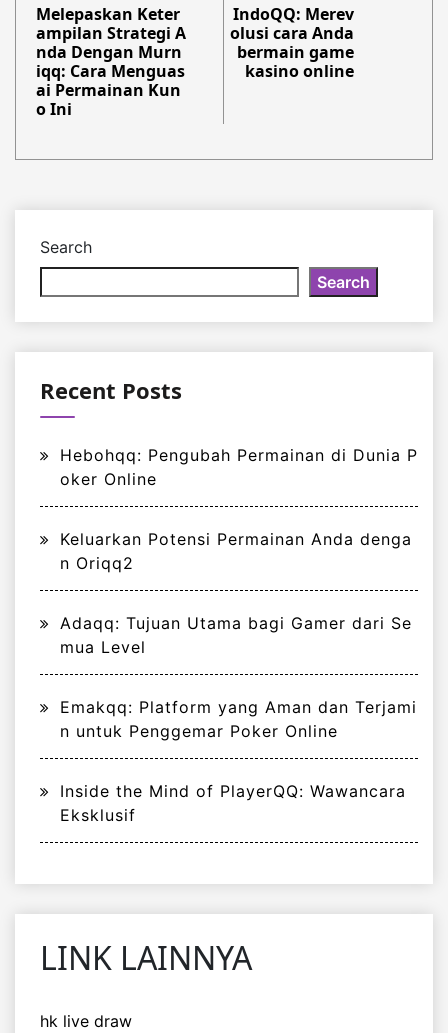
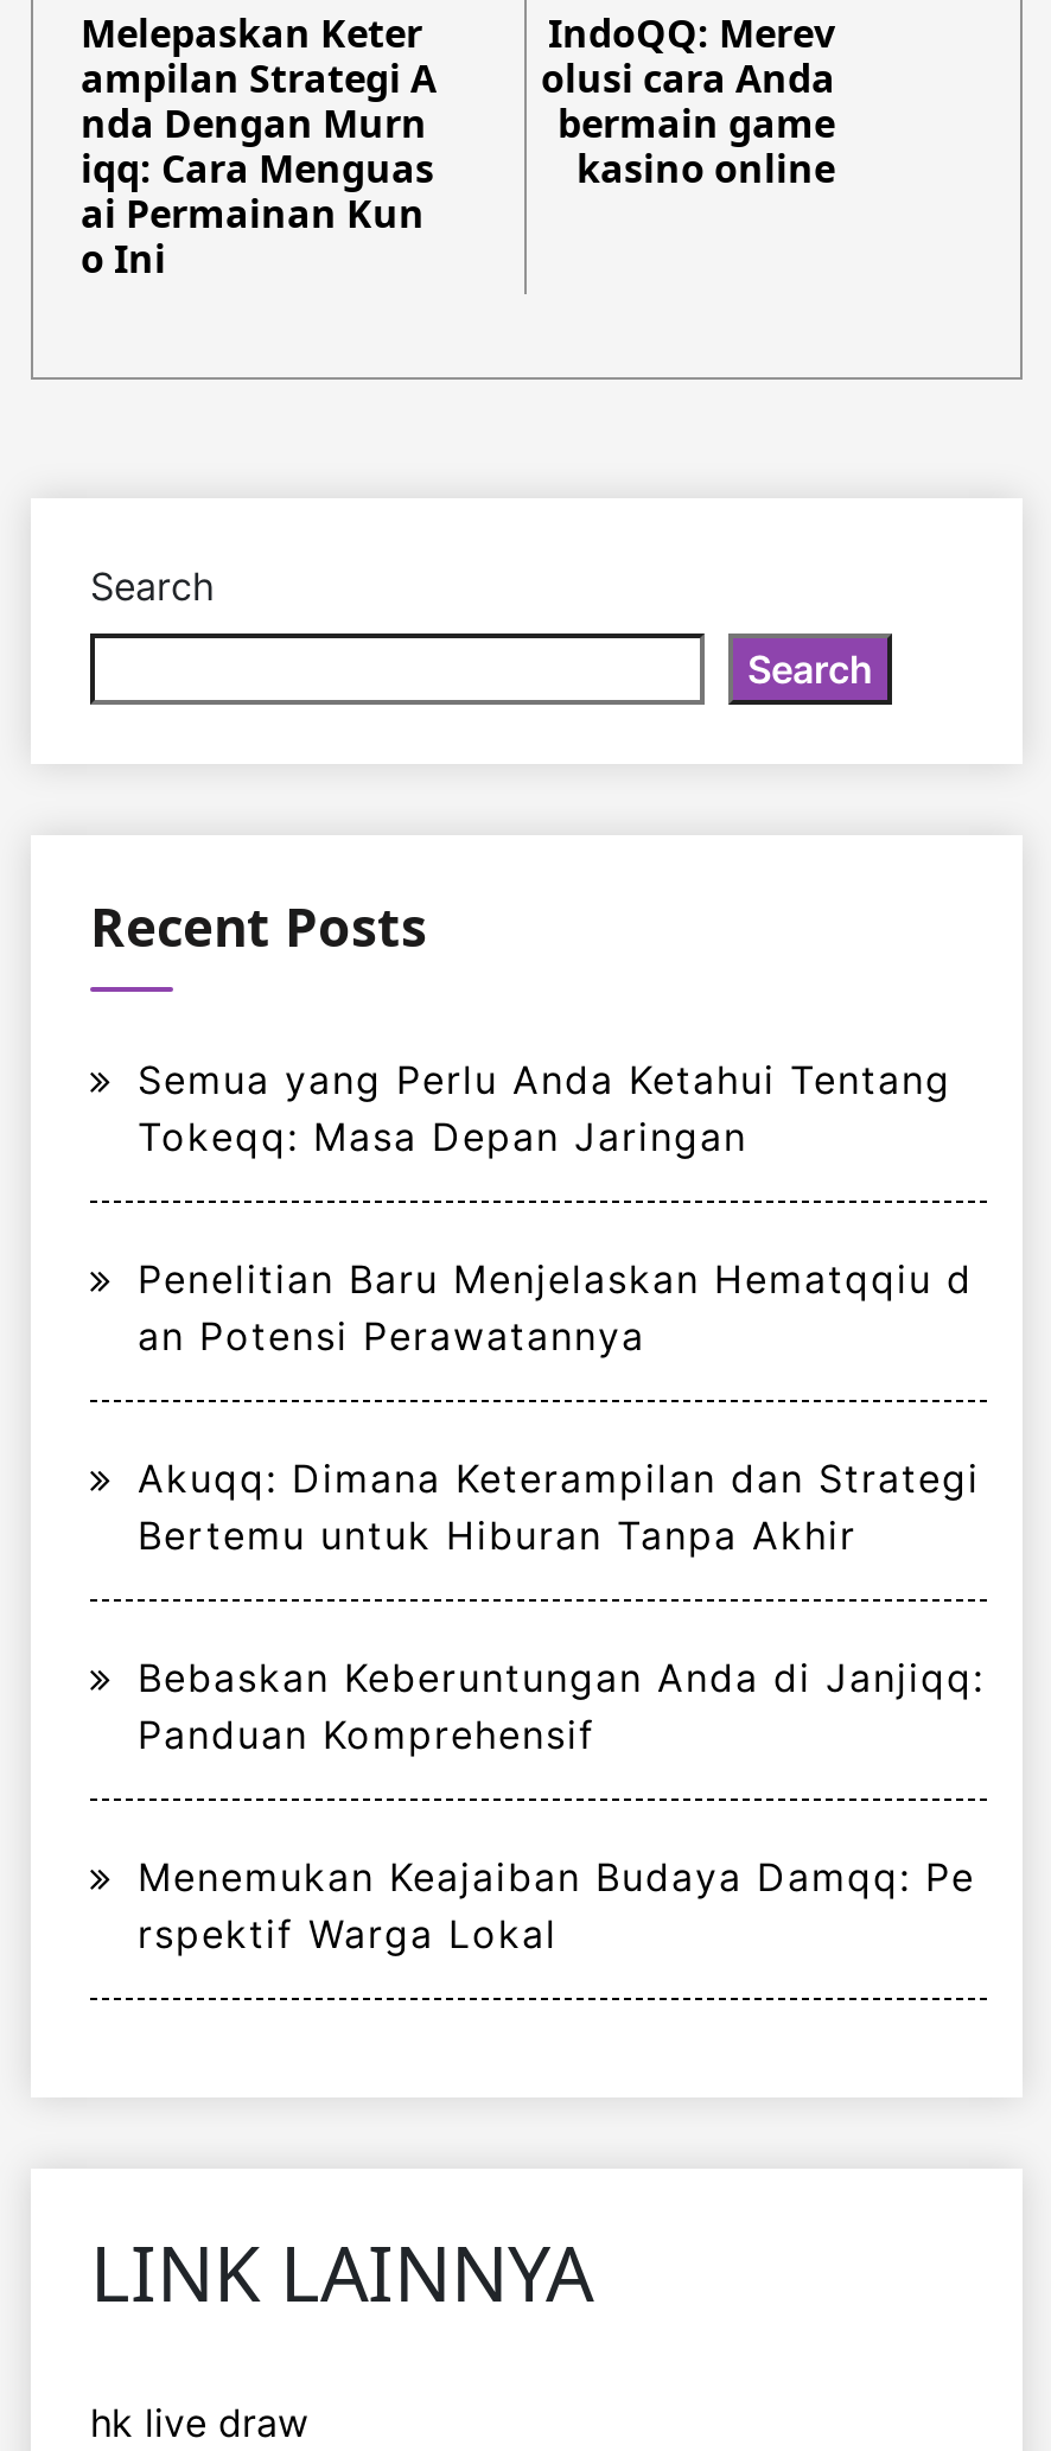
[60,445,418,489] Hebohqq: Pengubah Permainan di Dunia P | oker Online -> [138,1056,951,1160] Semua yang Perlu Anda Ketahui Tentang | Tokeqq: Masa Depan Jaringan
[60,529,412,573] Keluarkan Potensi Permainan Anda denga | n Oriqq2 -> [138,1255,973,1359] Penelitian Baru Menjelaskan Hematqqiu d | an Potensi Perawatannya
[60,613,412,657] Adaqq: Tujuan Utama bagi Gamer dari Se | mua Level -> [138,1454,980,1559] Akuqq: Dimana Keterampilan dan Strategi | Bertemu untuk Hiburan Tanpa Akhir
[60,697,417,741] Emakqq: Platform yang Aman dan Terjami | n untuk Penggemar Poker Online -> [138,1654,985,1758] Bebaskan Keberuntungan Anda di Janjiqq: | Panduan Komprehensif
[60,781,406,825] Inside the Mind of PlayerQQ: Wawancara | Eksklusif -> [138,1853,975,1957] Menemukan Keajaiban Budaya Damqq: Pe | rspektif Warga Lokal

